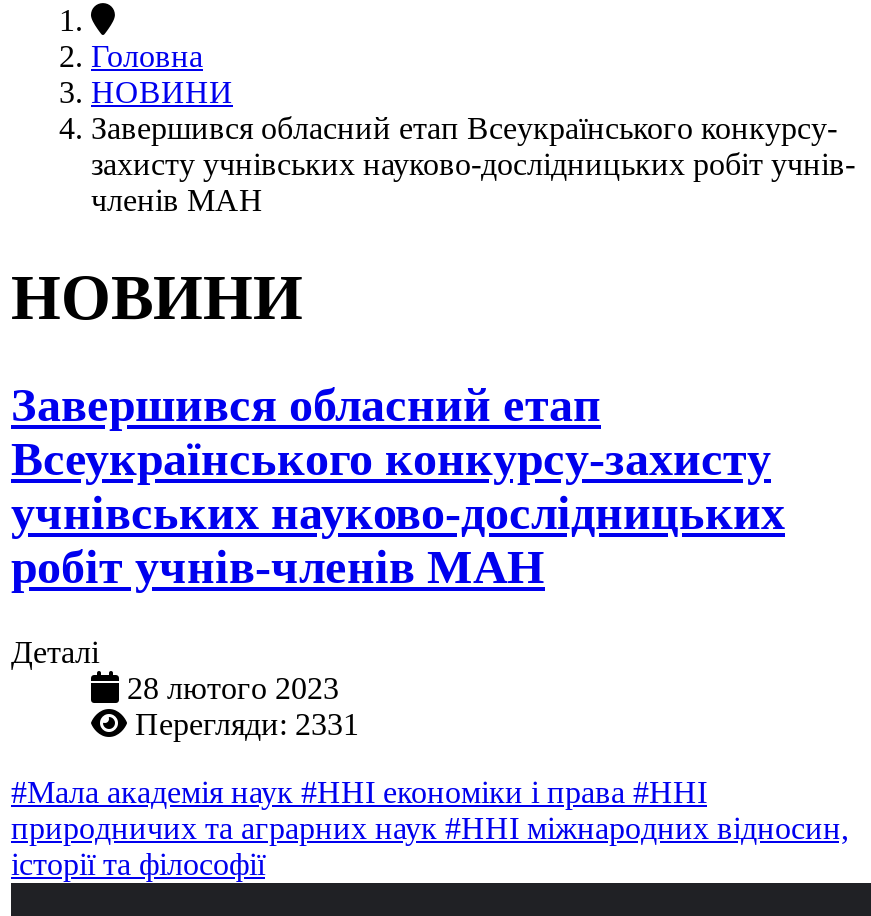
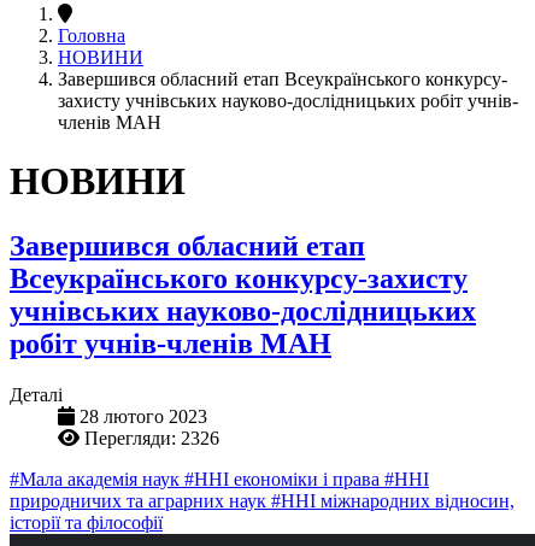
[135,706,359,740] Перегляди: 2331 -> [84,427,219,448] Перегляди: 2326

